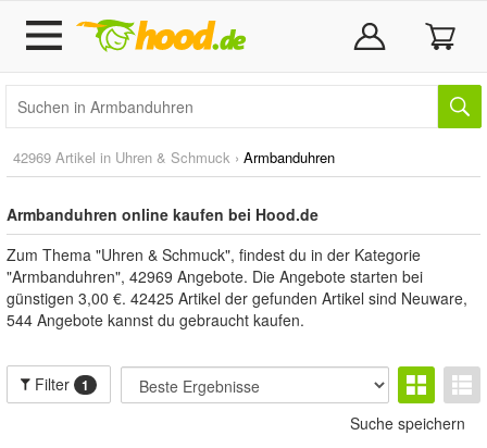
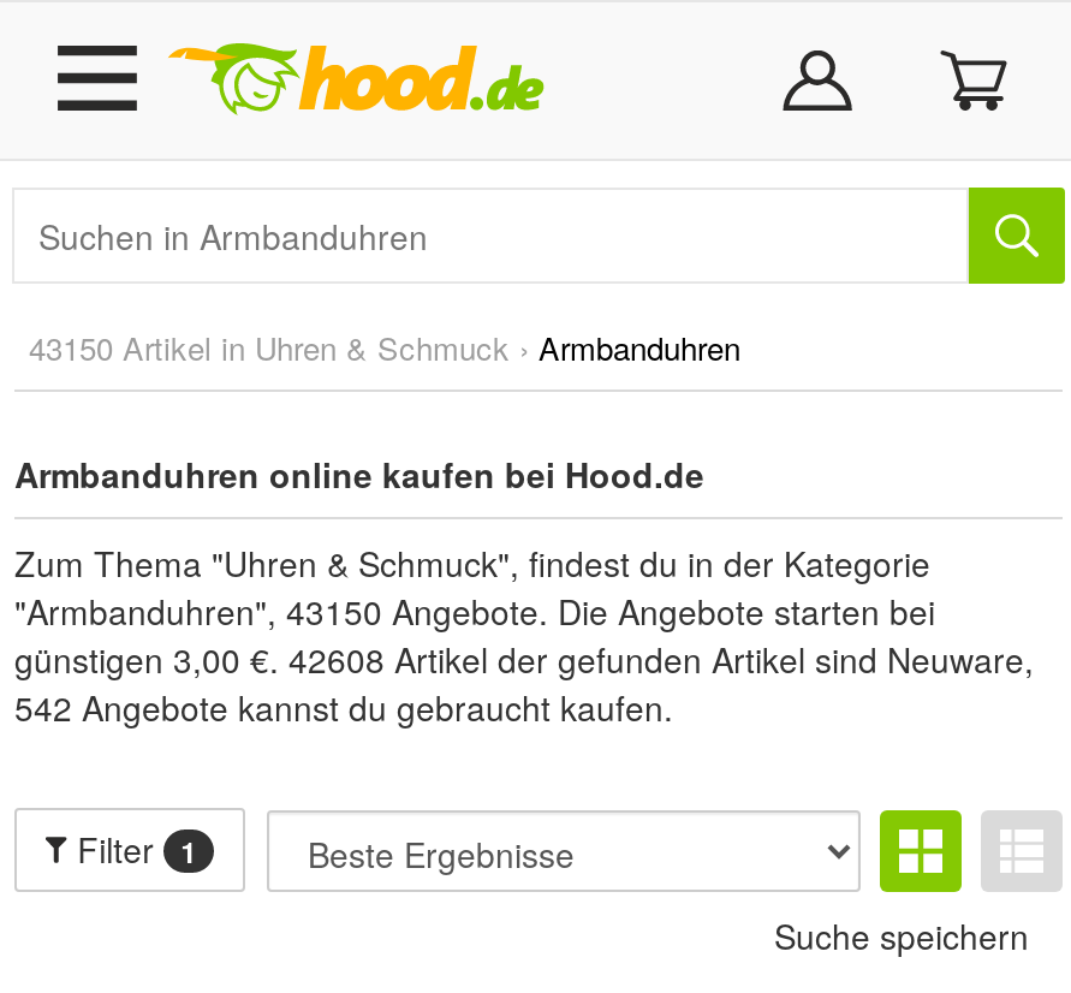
[13,147,335,167] 42969 Artikel in Uhren & Schmuck › Armbanduhren -> [29,325,740,370] 43150 Artikel in Uhren & Schmuck › Armbanduhren
[7,265,423,287] "Armbanduhren", 42969 Angebote. Die Angebote starten bei -> [14,587,935,635] "Armbanduhren", 43150 Angebote. Die Angebote starten bei
[7,287,467,309] günstigen 3,00 €. 42425 Artikel der gefunden Artikel sind Neuware, -> [14,635,1034,683] günstigen 3,00 €. 42608 Artikel der gefunden Artikel sind Neuware,
[7,309,304,331] 544 Angebote kannst du gebraucht kaufen. -> [14,683,673,731] 542 Angebote kannst du gebraucht kaufen.

